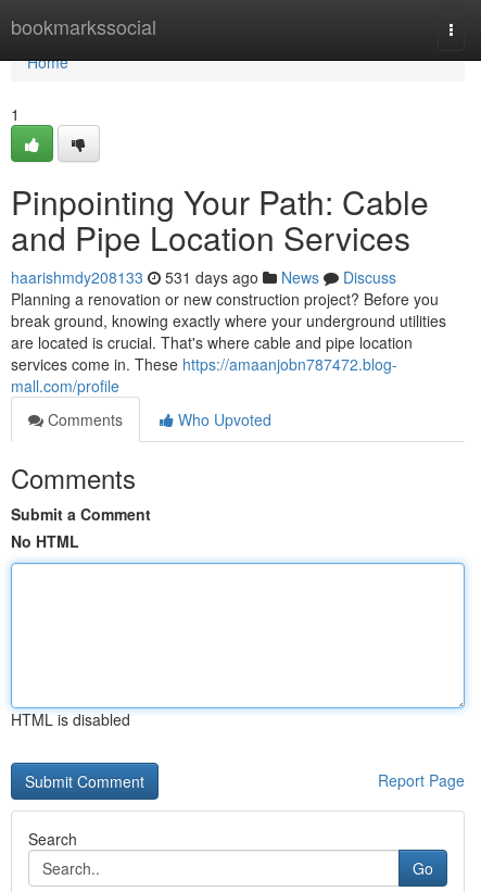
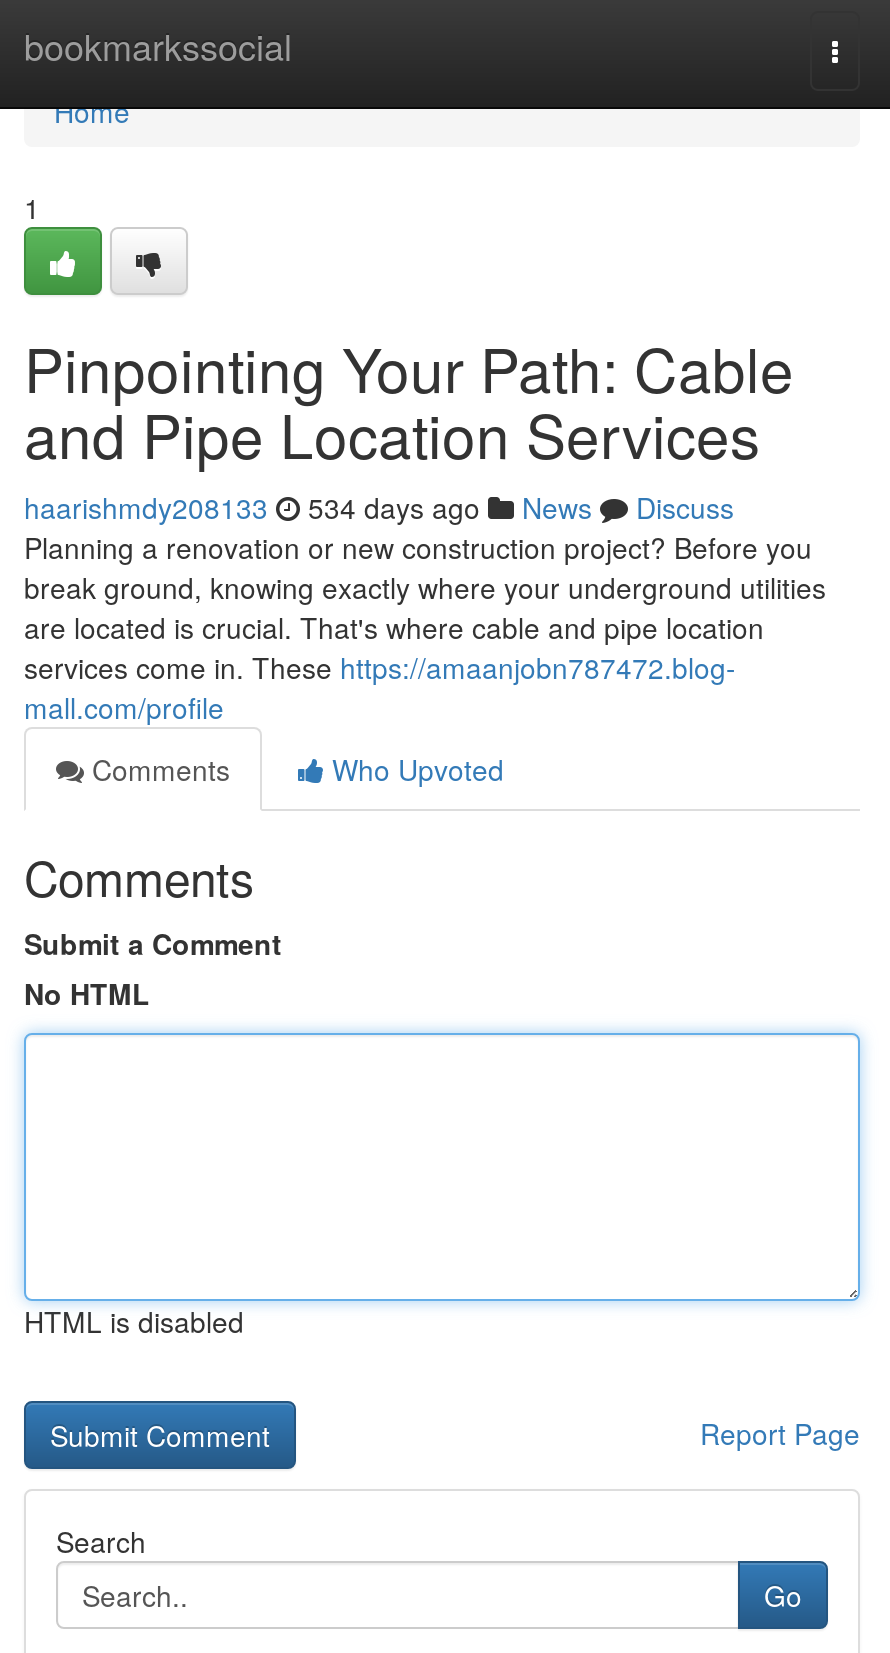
[11,266,396,288] haarishmdy208133 531 days ago News Discuss -> [24,487,734,527] haarishmdy208133 534 days ago News Discuss

